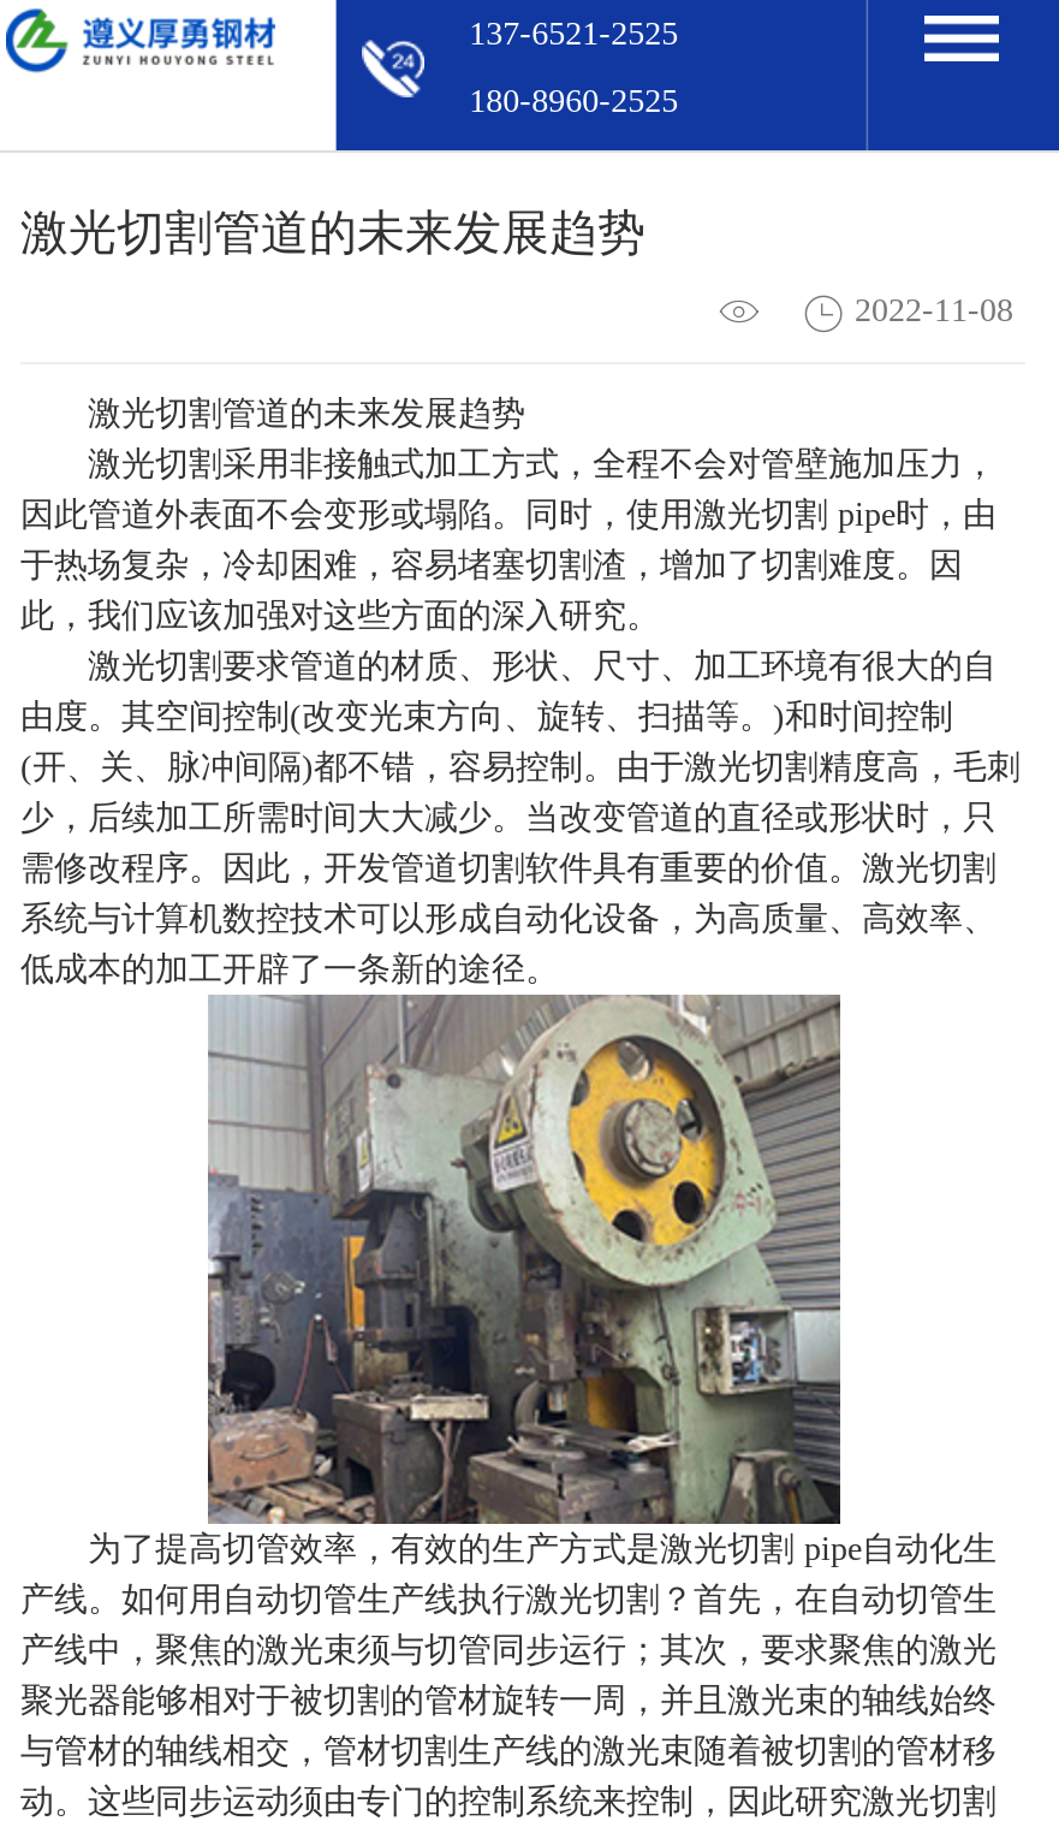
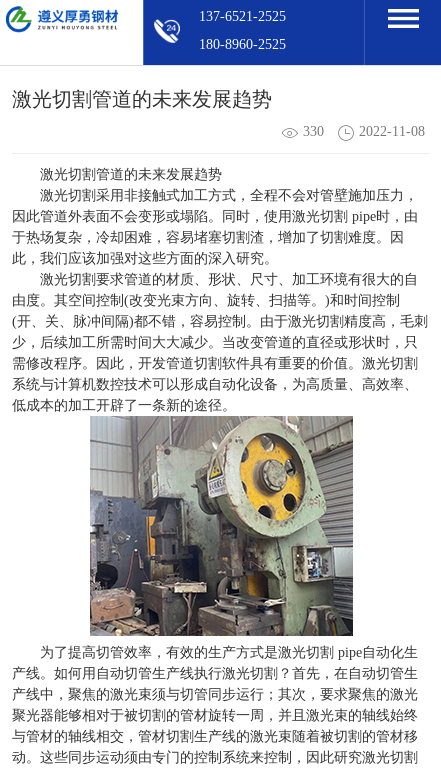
none -> [303,124,324,139] 330

